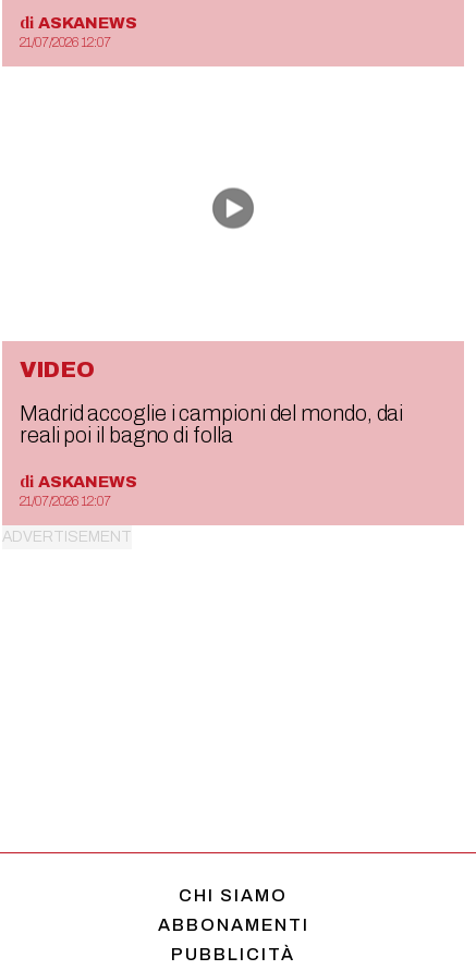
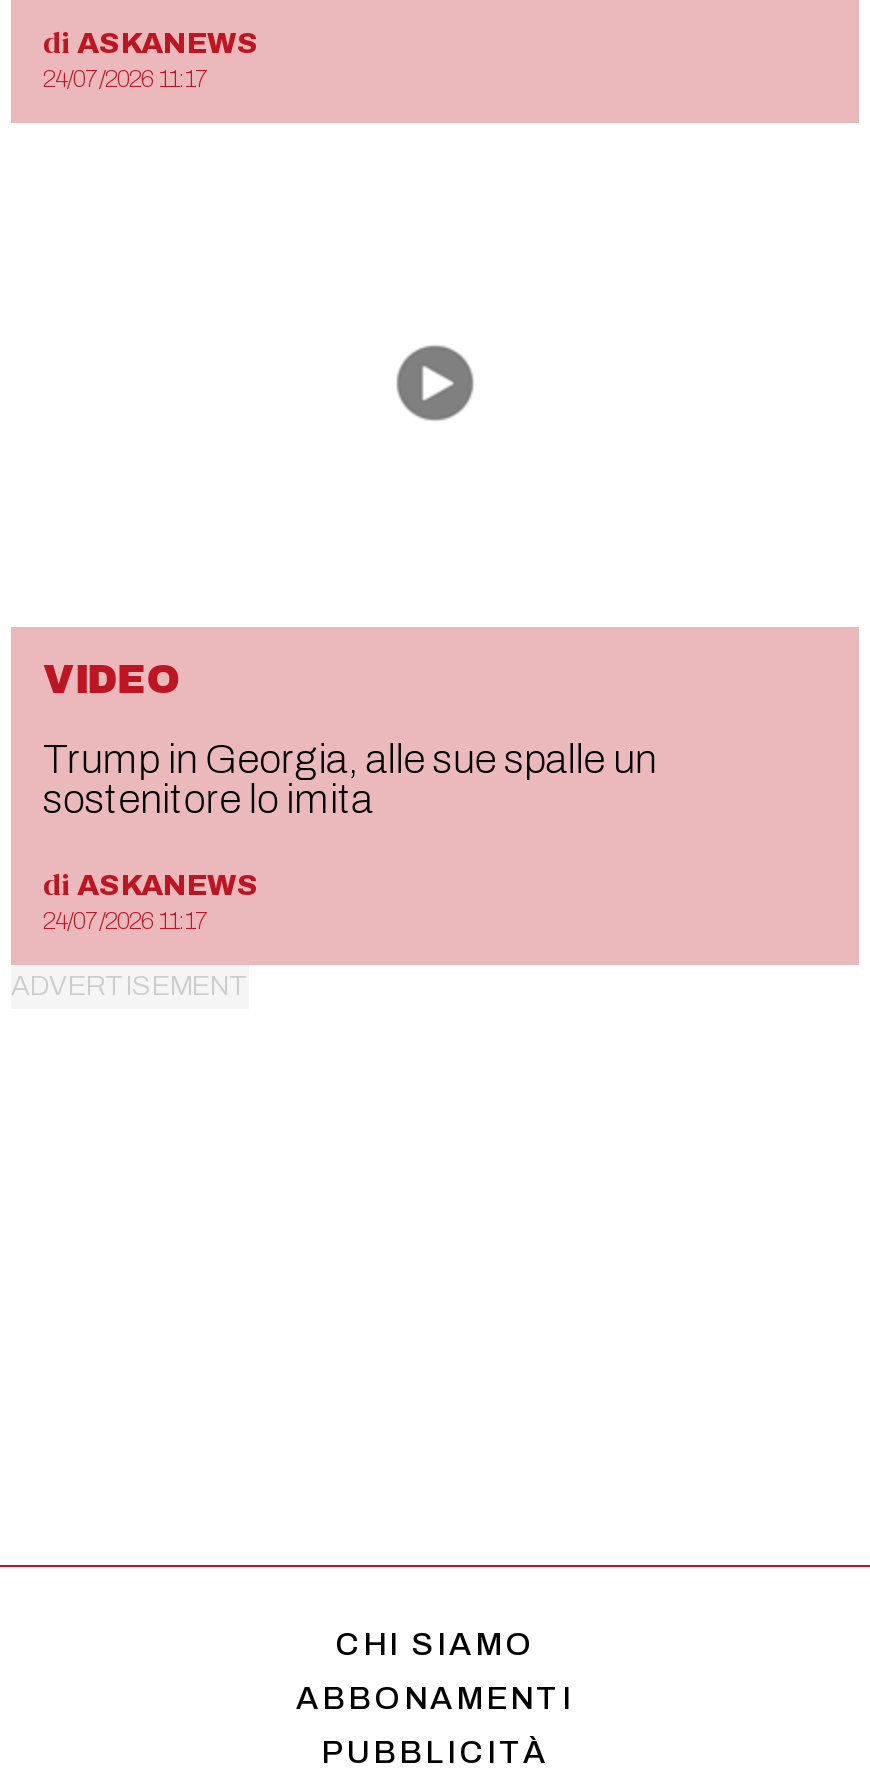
[20,35,111,50] 21/07/2026 12:07 -> [43,65,209,93] 24/07/2026 11:17
[20,401,403,447] Madrid accoglie i campioni del mondo, dai | reali poi il bagno di folla -> [43,737,657,821] Trump in Georgia, alle sue spalle un | sostenitore lo imita
[20,494,111,509] 21/07/2026 12:07 -> [43,907,209,935] 24/07/2026 11:17

